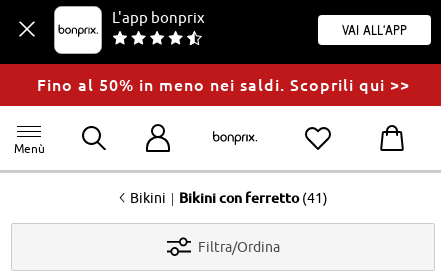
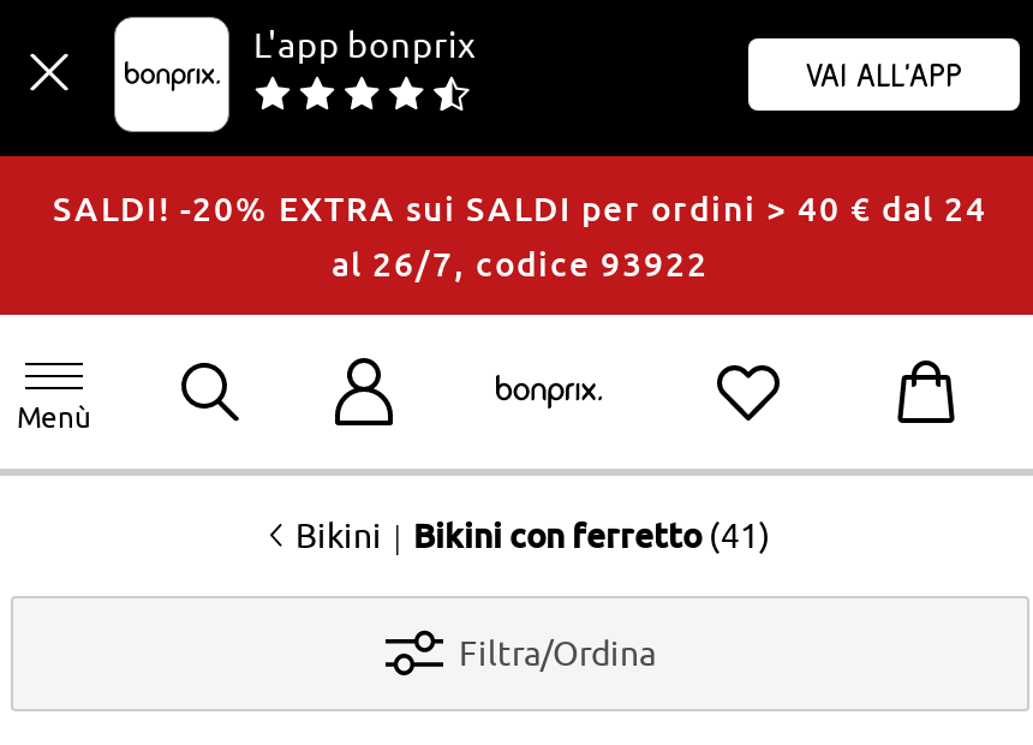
[36,76,409,94] Fino al 50% in meno nei saldi. Scoprili qui >> -> [53,190,987,284] SALDI! -20% EXTRA sui SALDI per ordini > 40 € dal 24 | al 26/7, codice 93922

